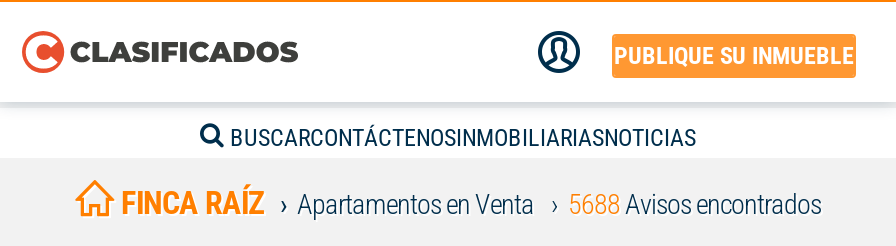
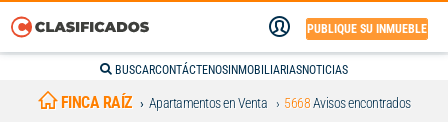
[568,188,821,220] 5688 Avisos encontrados -> [284,95,410,111] 5668 Avisos encontrados

